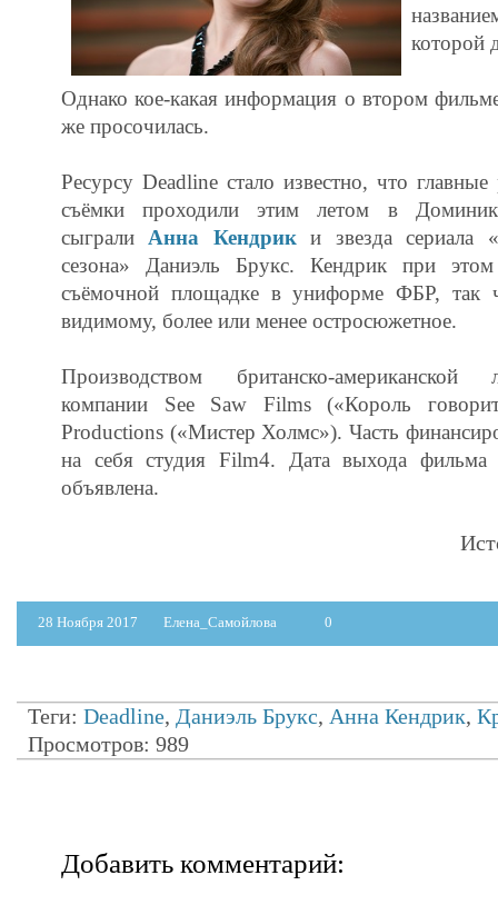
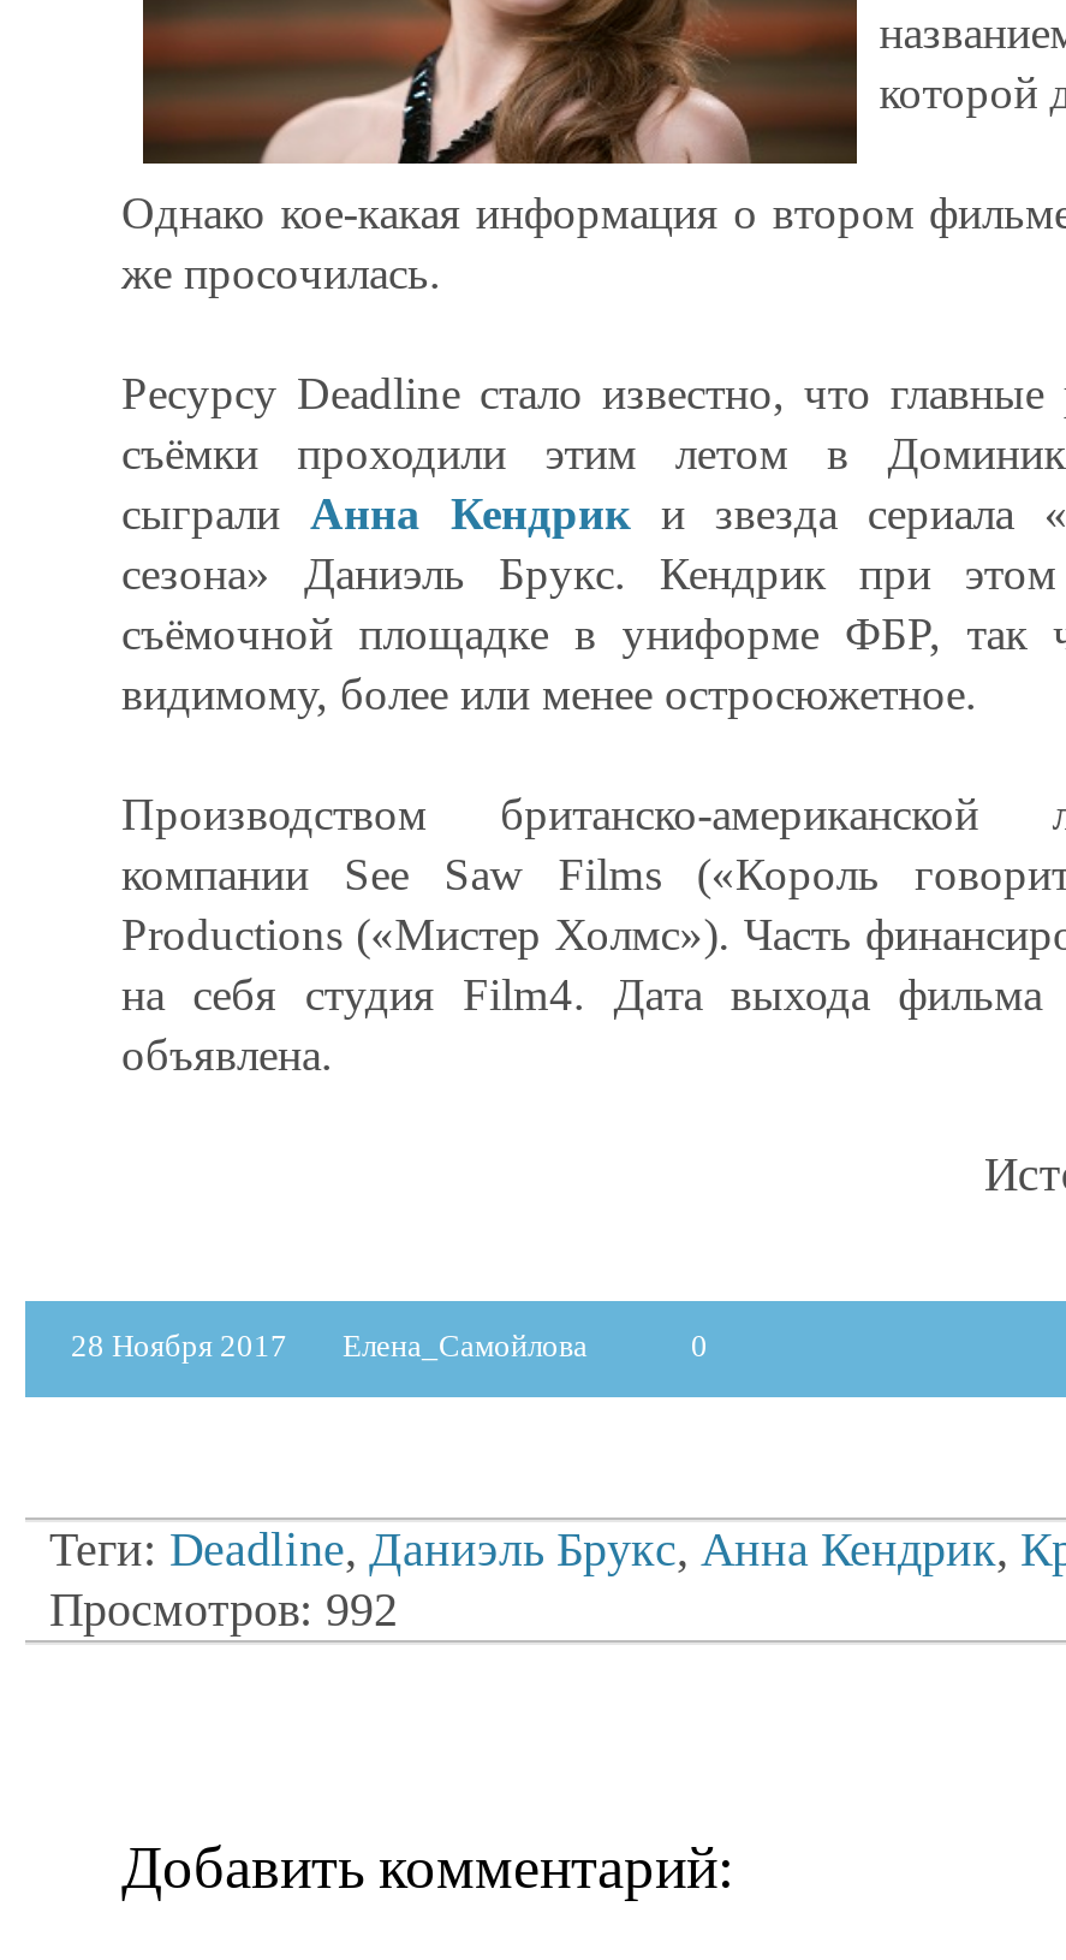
[17,732,189,756] Просмотров: 989 -> [25,1582,398,1635] Просмотров: 992

